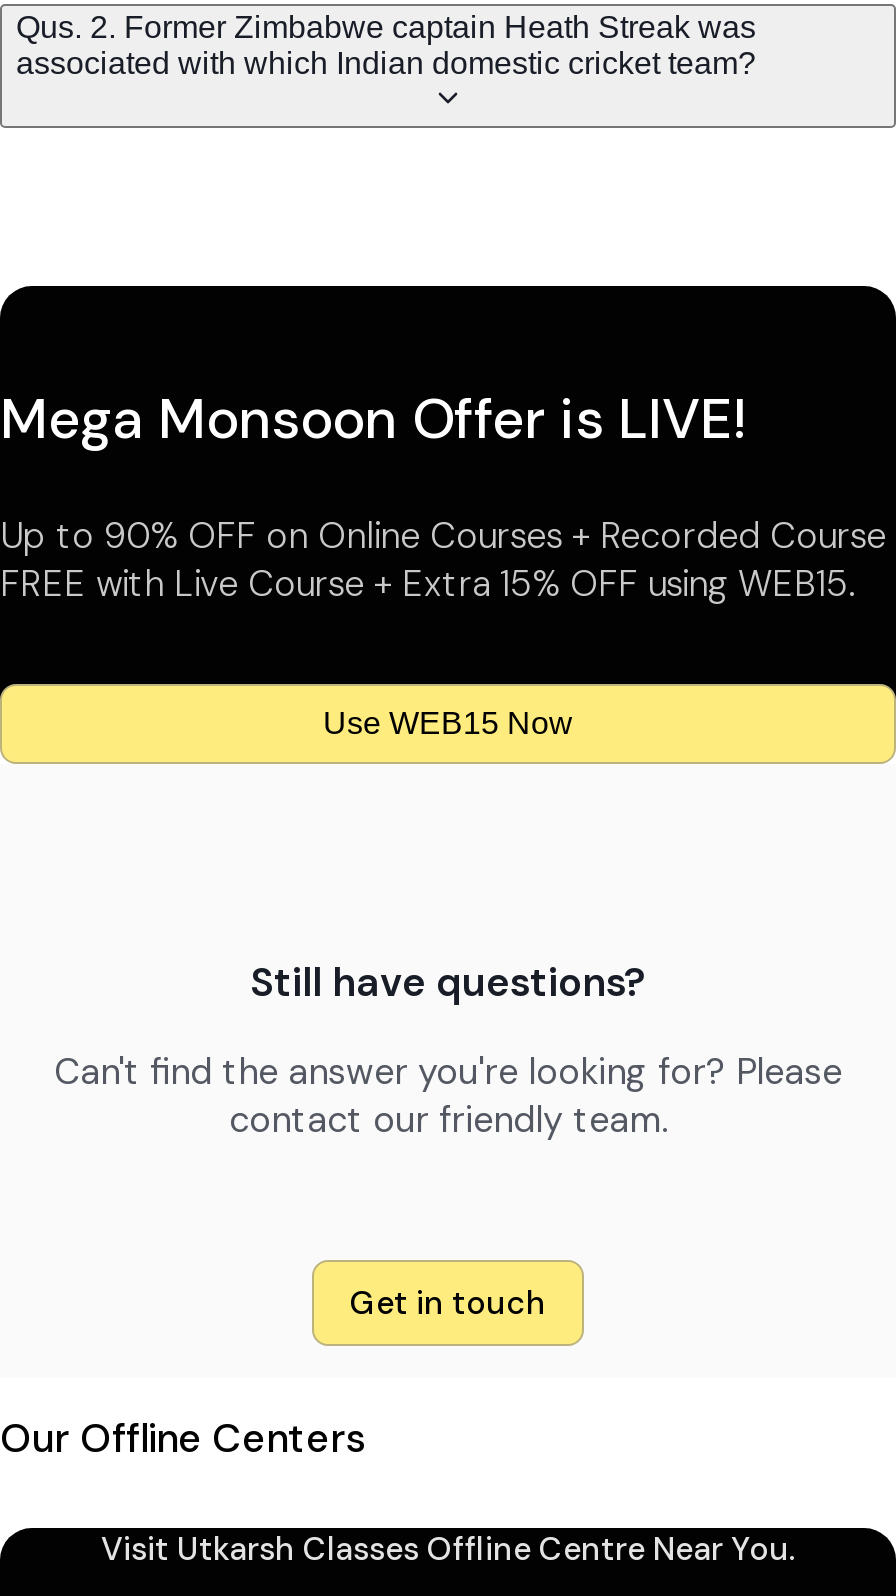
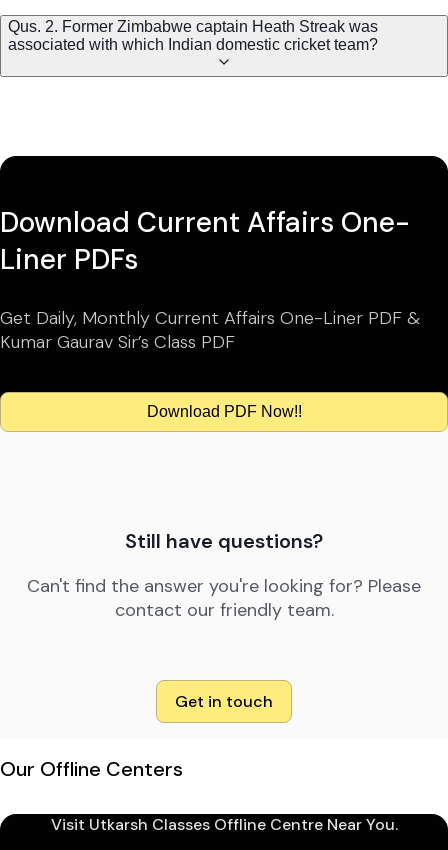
[0,383,748,457] Mega Monsoon Offer is LIVE! -> [0,204,410,278] Download Current Affairs One- | Liner PDFs
[0,513,886,609] Up to 90% OFF on Online Courses + Recorded Course | FREE with Live Course + Extra 15% OFF using WEB15. -> [0,306,420,354] Get Daily, Monthly Current Affairs One-Liner PDF & | Kumar Gaurav Sir’s Class PDF
[323,707,573,741] Use WEB15 Now -> [146,403,301,420] Download PDF Now!!

